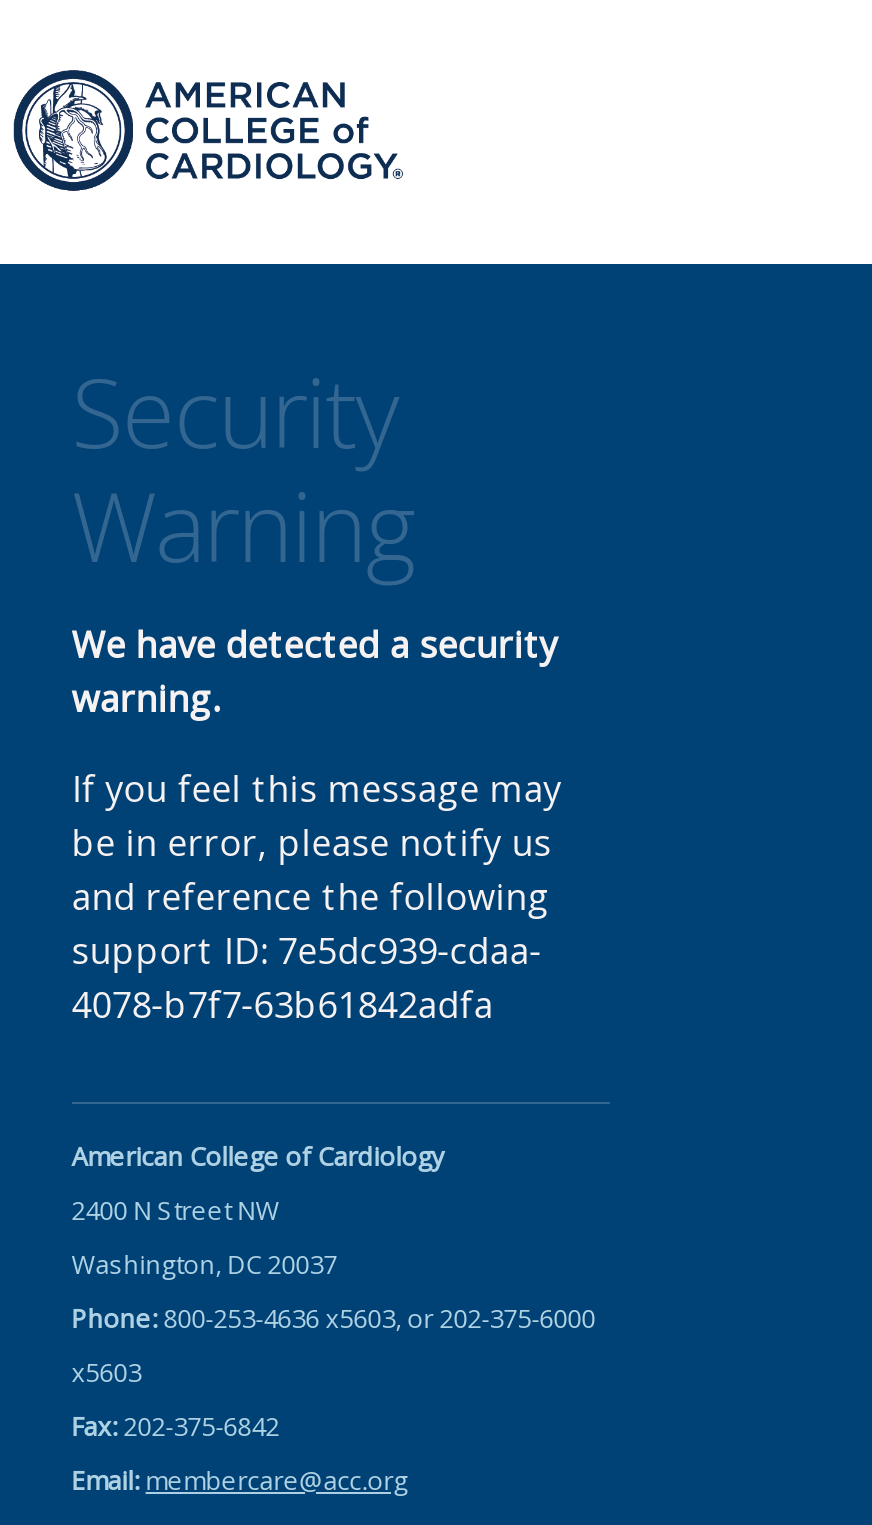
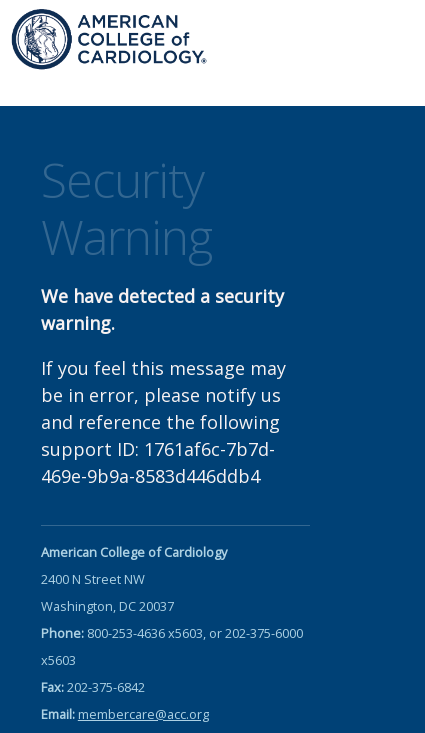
[72,926,542,1028] support ID: 7e5dc939-cdaa- | 4078-b7f7-63b61842adfa -> [41,437,275,488] support ID: 1761af6c-7b7d- | 469e-9b9a-8583d446ddb4

